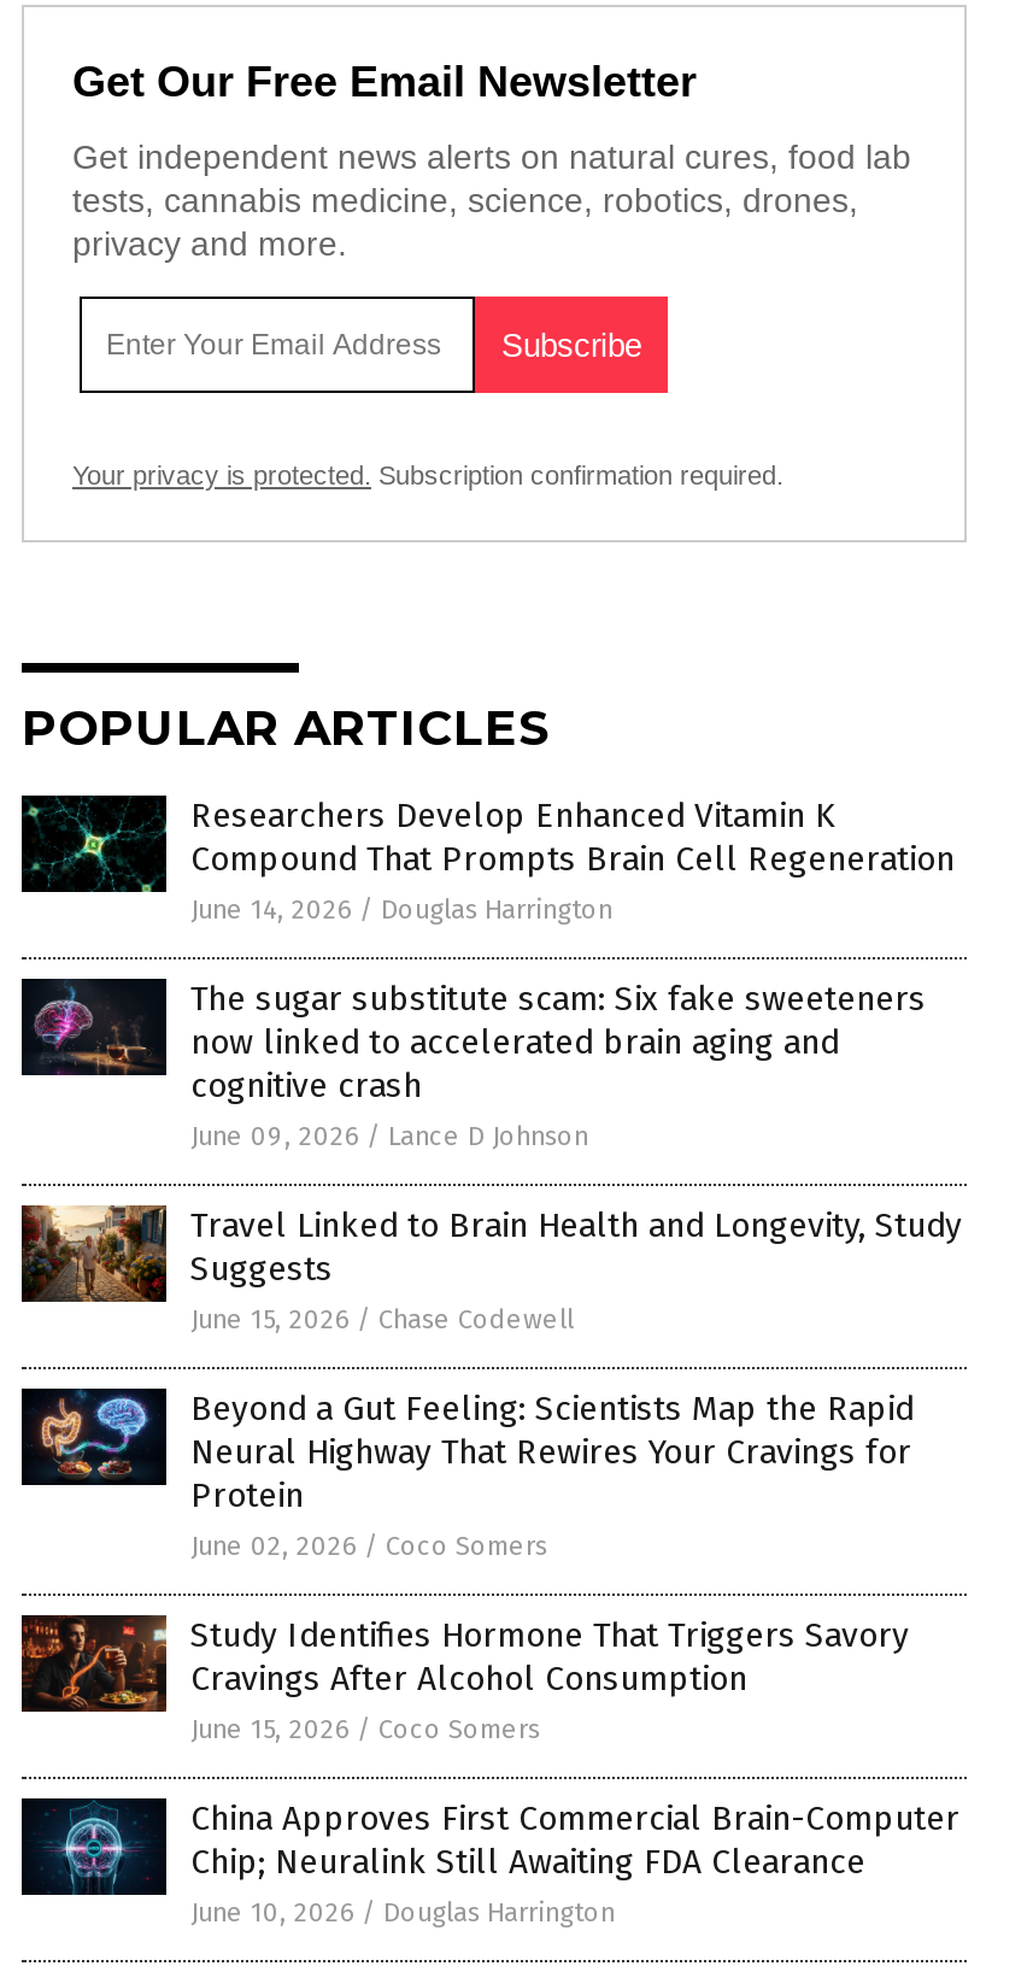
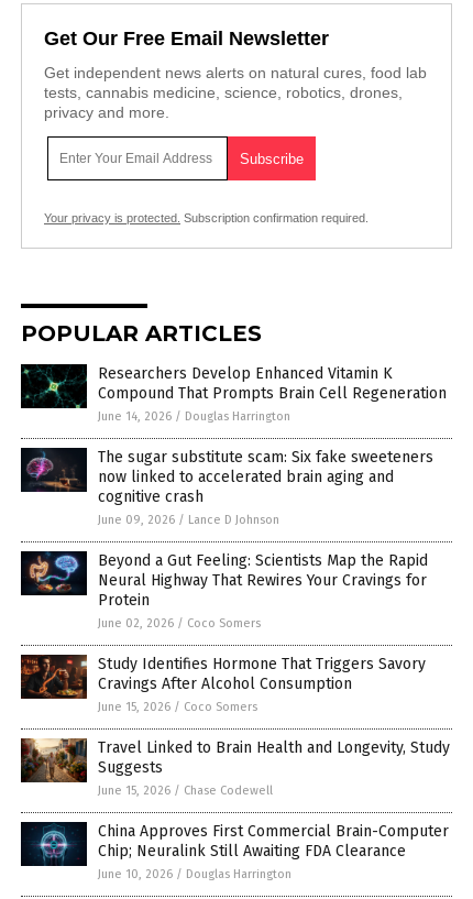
moved [22,1203,962,1336] -> [22,737,450,798]: [image] | Travel Linked to Brain Health and Longevity, Study | Suggests | June 15, 2026 / Chase Codewell
moved [22,1374,914,1745] -> [21,545,428,714]: [image] | Beyond a Gut Feeling: Scientists Map the Rapid | Neural Highway That Rewires Your Cravings for | Protein | June 02, 2026 / Coco Somers | Study Identifies Hormone That Triggers Savory | Cravings After Alcohol Consumption | June 15, 2026 / Coco Somers

